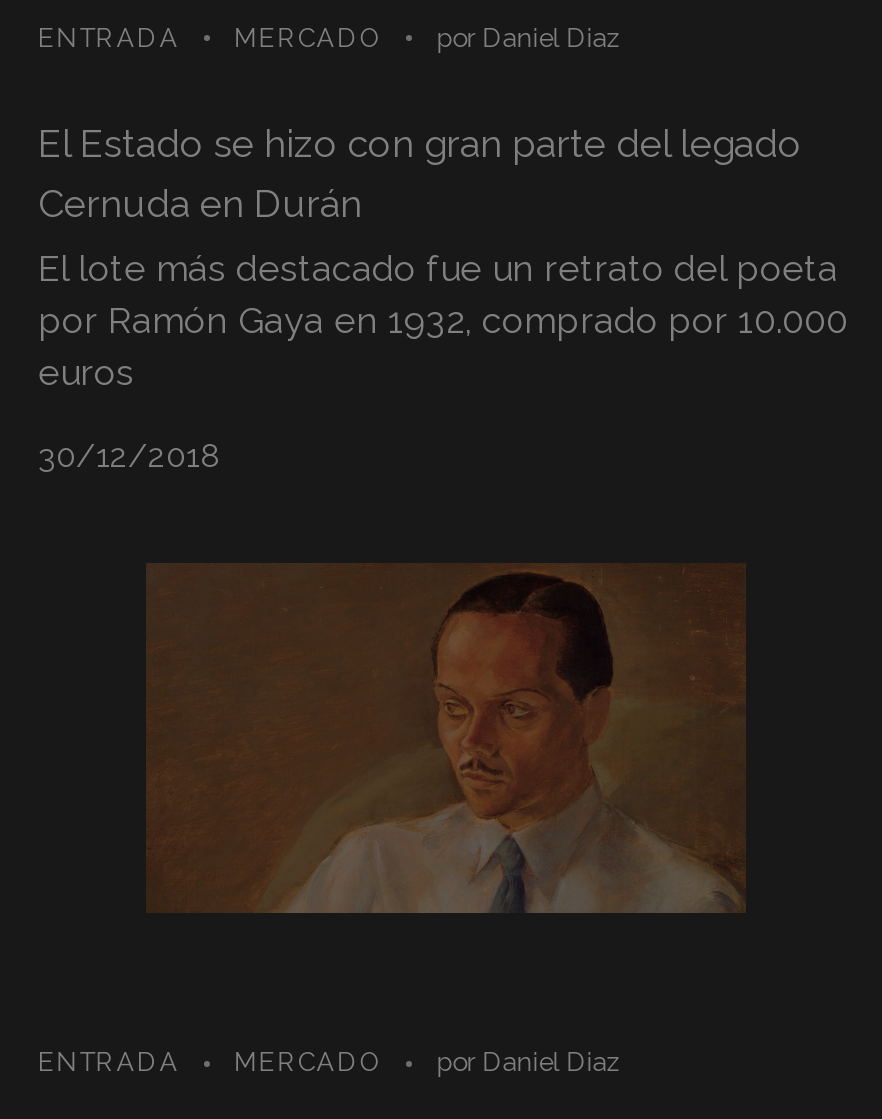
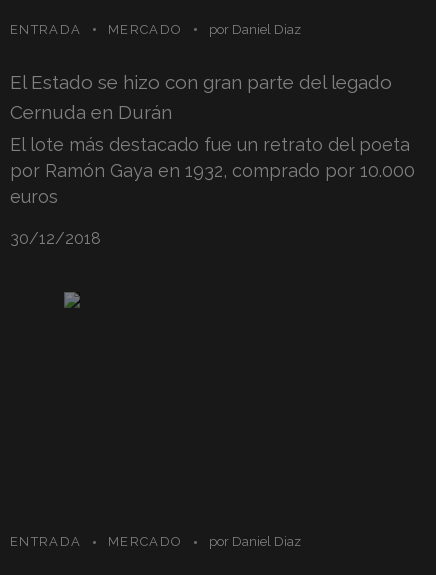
[144,561,748,915] [image] -> none

